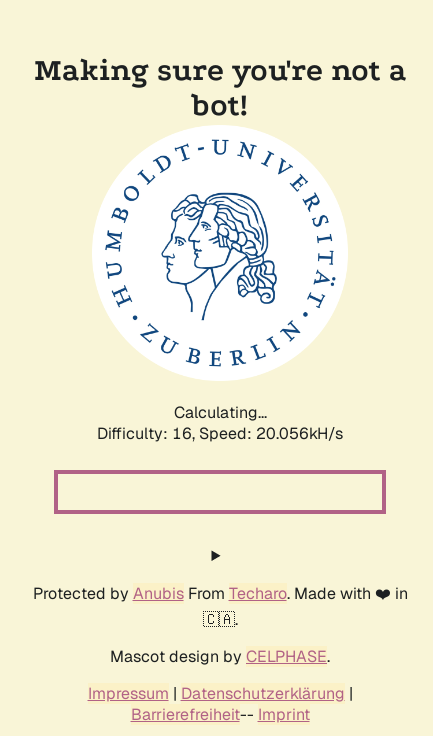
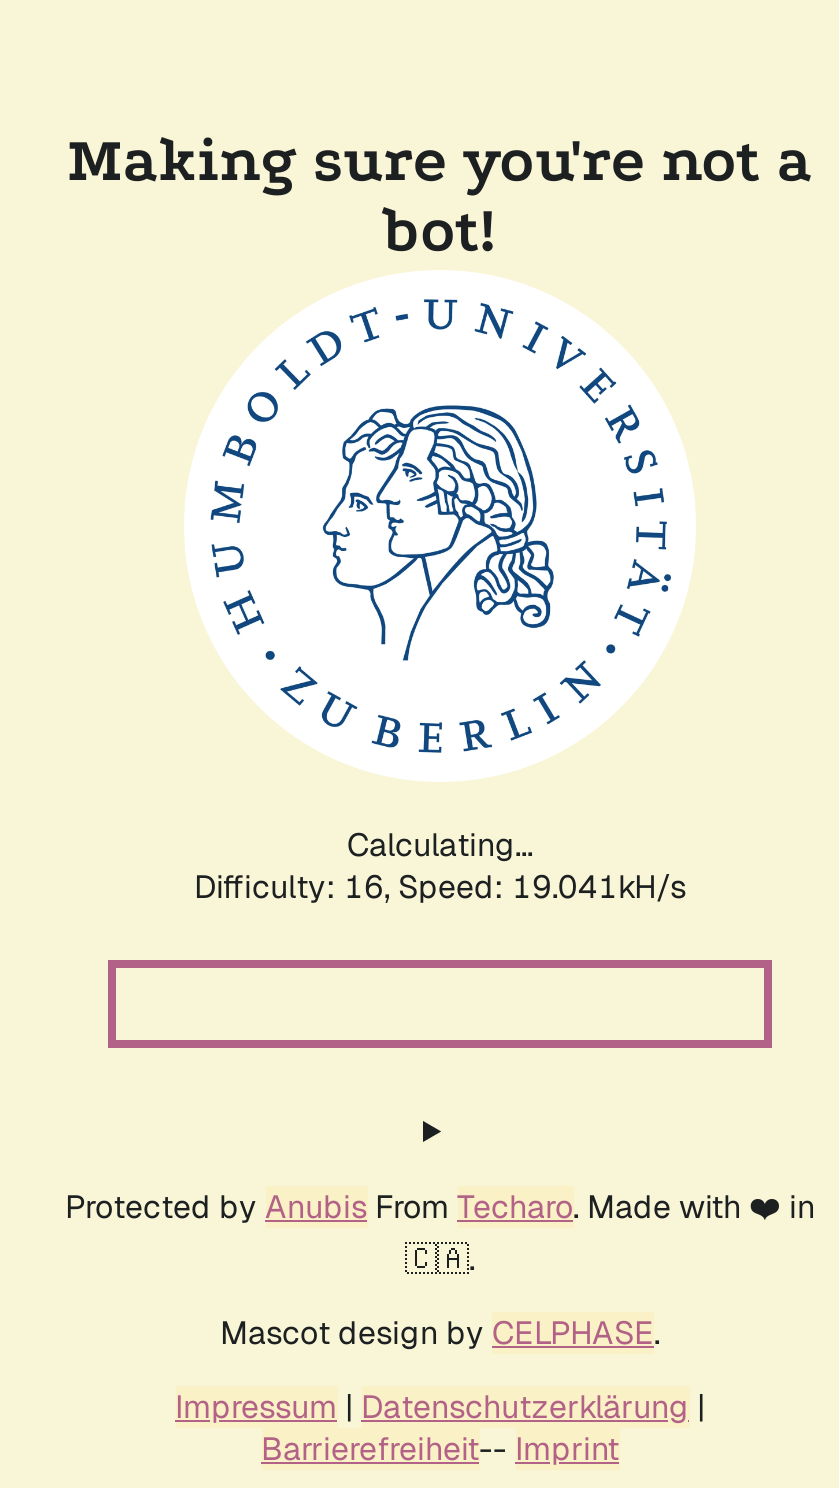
[97,423,343,444] Difficulty: 16, Speed: 20.056kH/s -> [194,866,686,908] Difficulty: 16, Speed: 19.041kH/s

